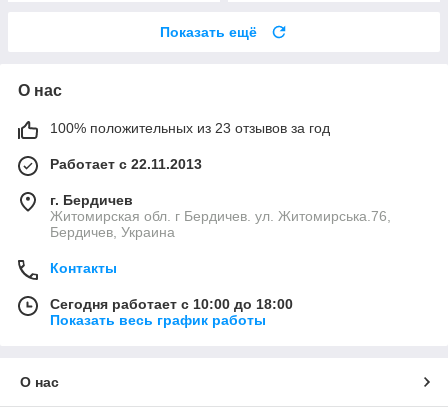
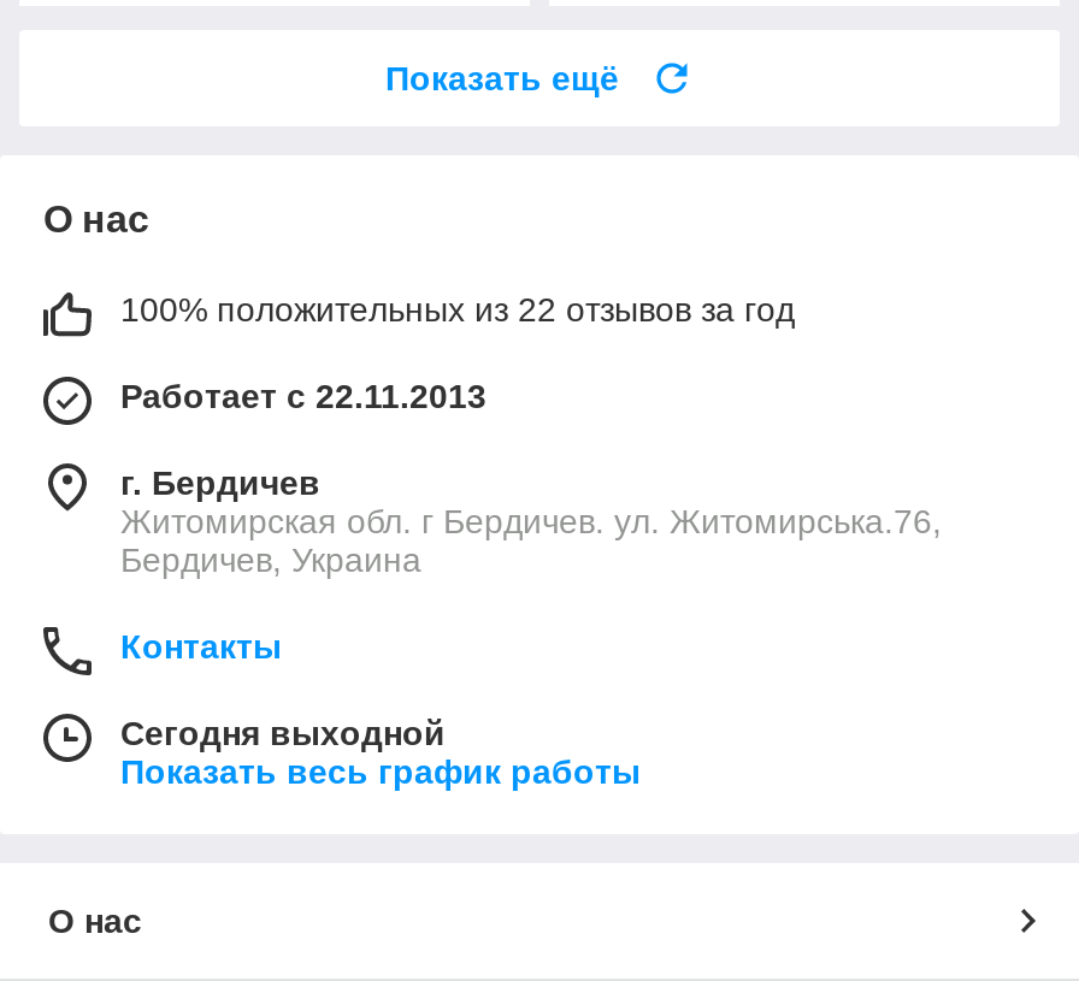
[50,120,330,136] 100% положительных из 23 отзывов за год -> [120,289,795,328] 100% положительных из 22 отзывов за год
[50,296,293,312] Сегодня работает с 10:00 до 18:00 -> [120,713,446,752] Сегодня выходной

